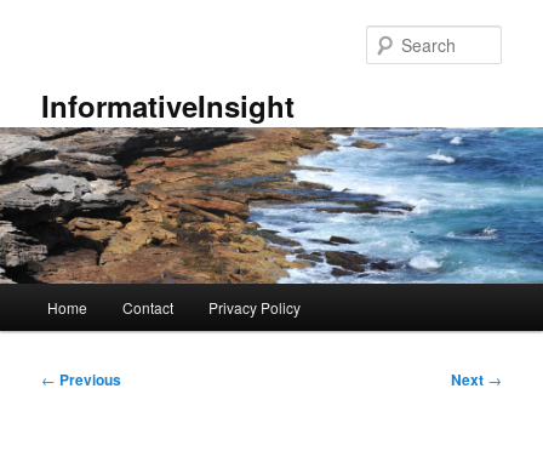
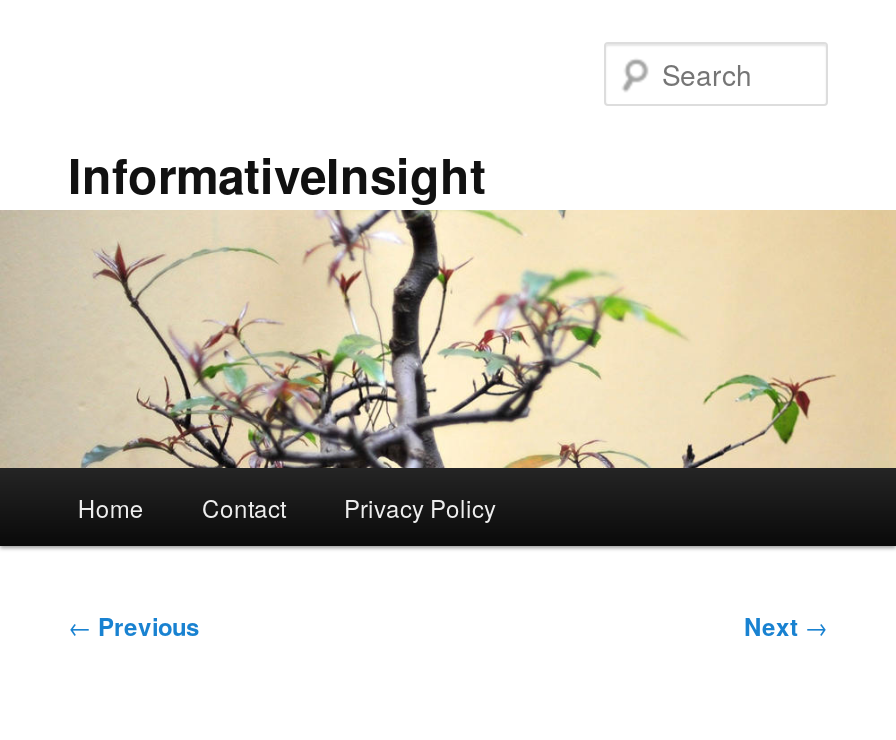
[4,126,539,285] [image] -> [6,210,890,470] [image]

